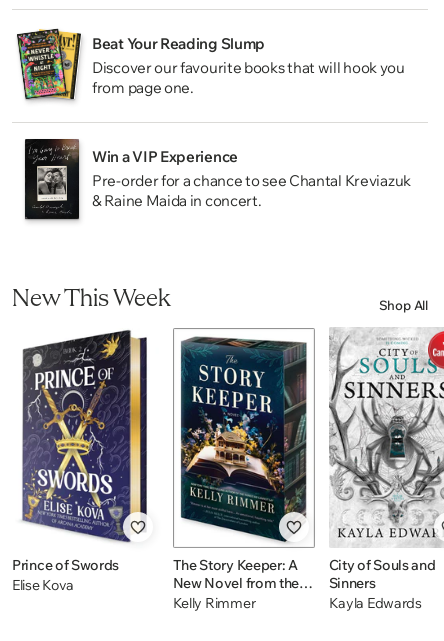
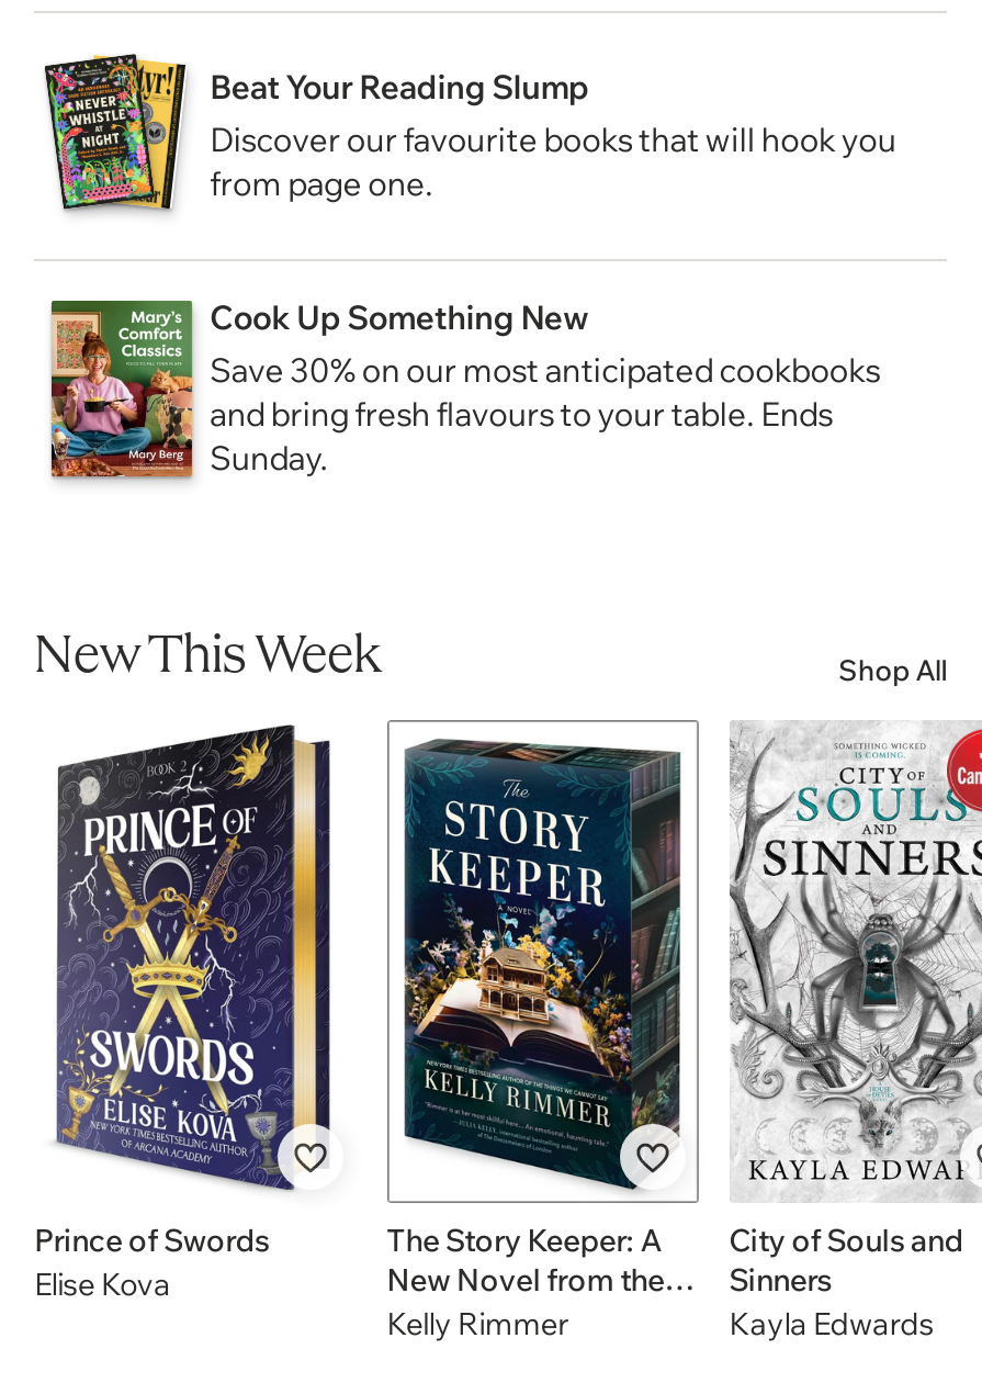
[20,138,411,220] [image] | Win a VIP Experience | Pre-order for a chance to see Chantal Kreviazuk | & Raine Maida in concert. -> [49,295,880,481] [image] | Cook Up Something New | Save 30% on our most anticipated cookbooks | and bring fresh flavours to your table. Ends | Sunday.

